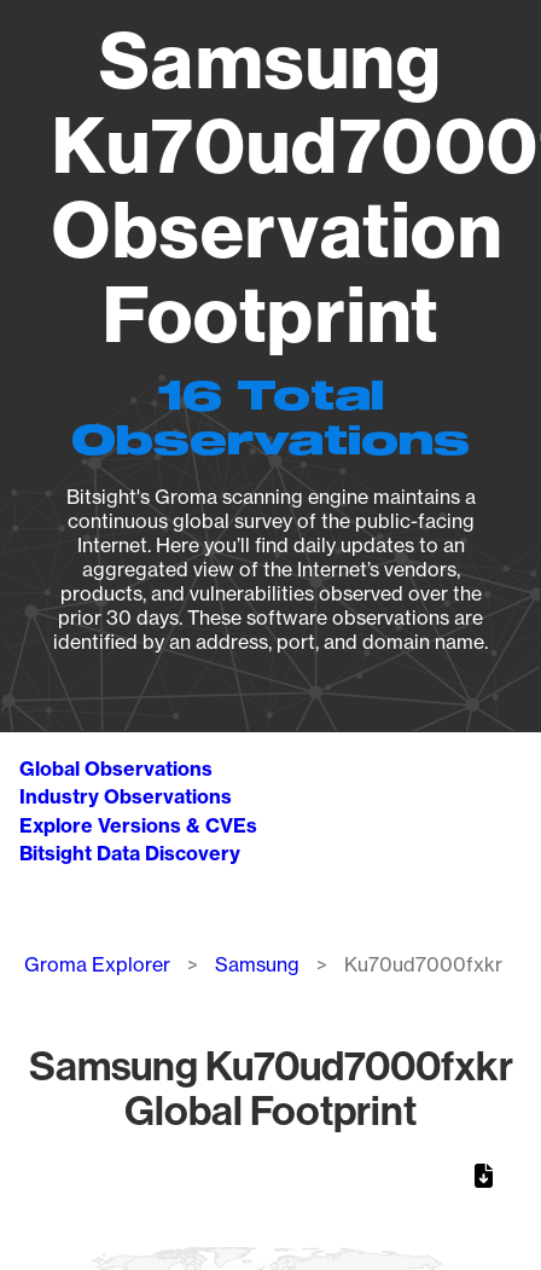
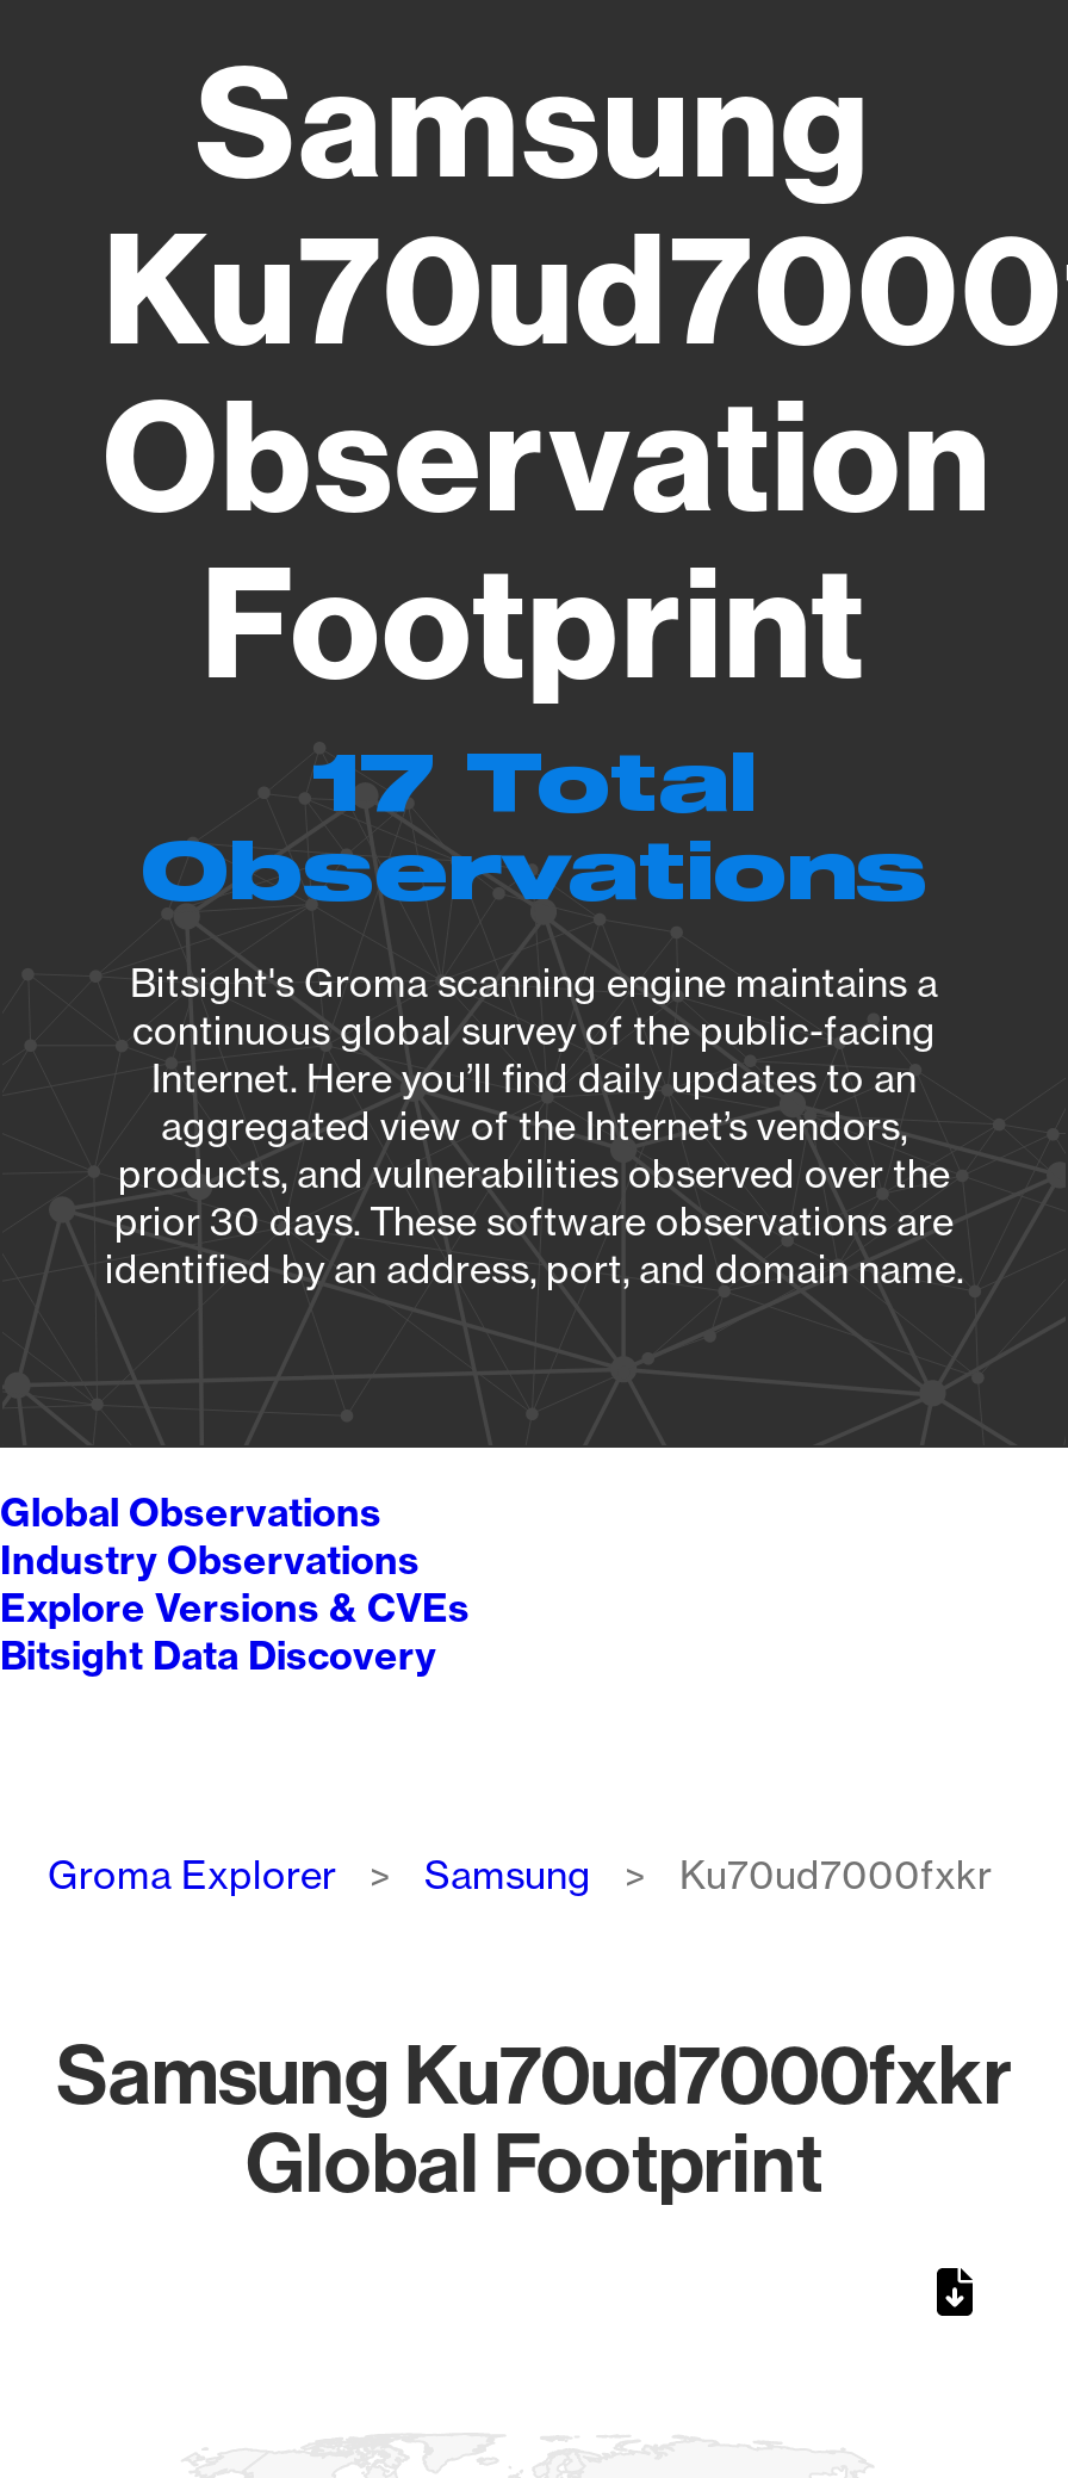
[158,377,383,418] 16 Total -> [312,747,756,828] 17 Total

